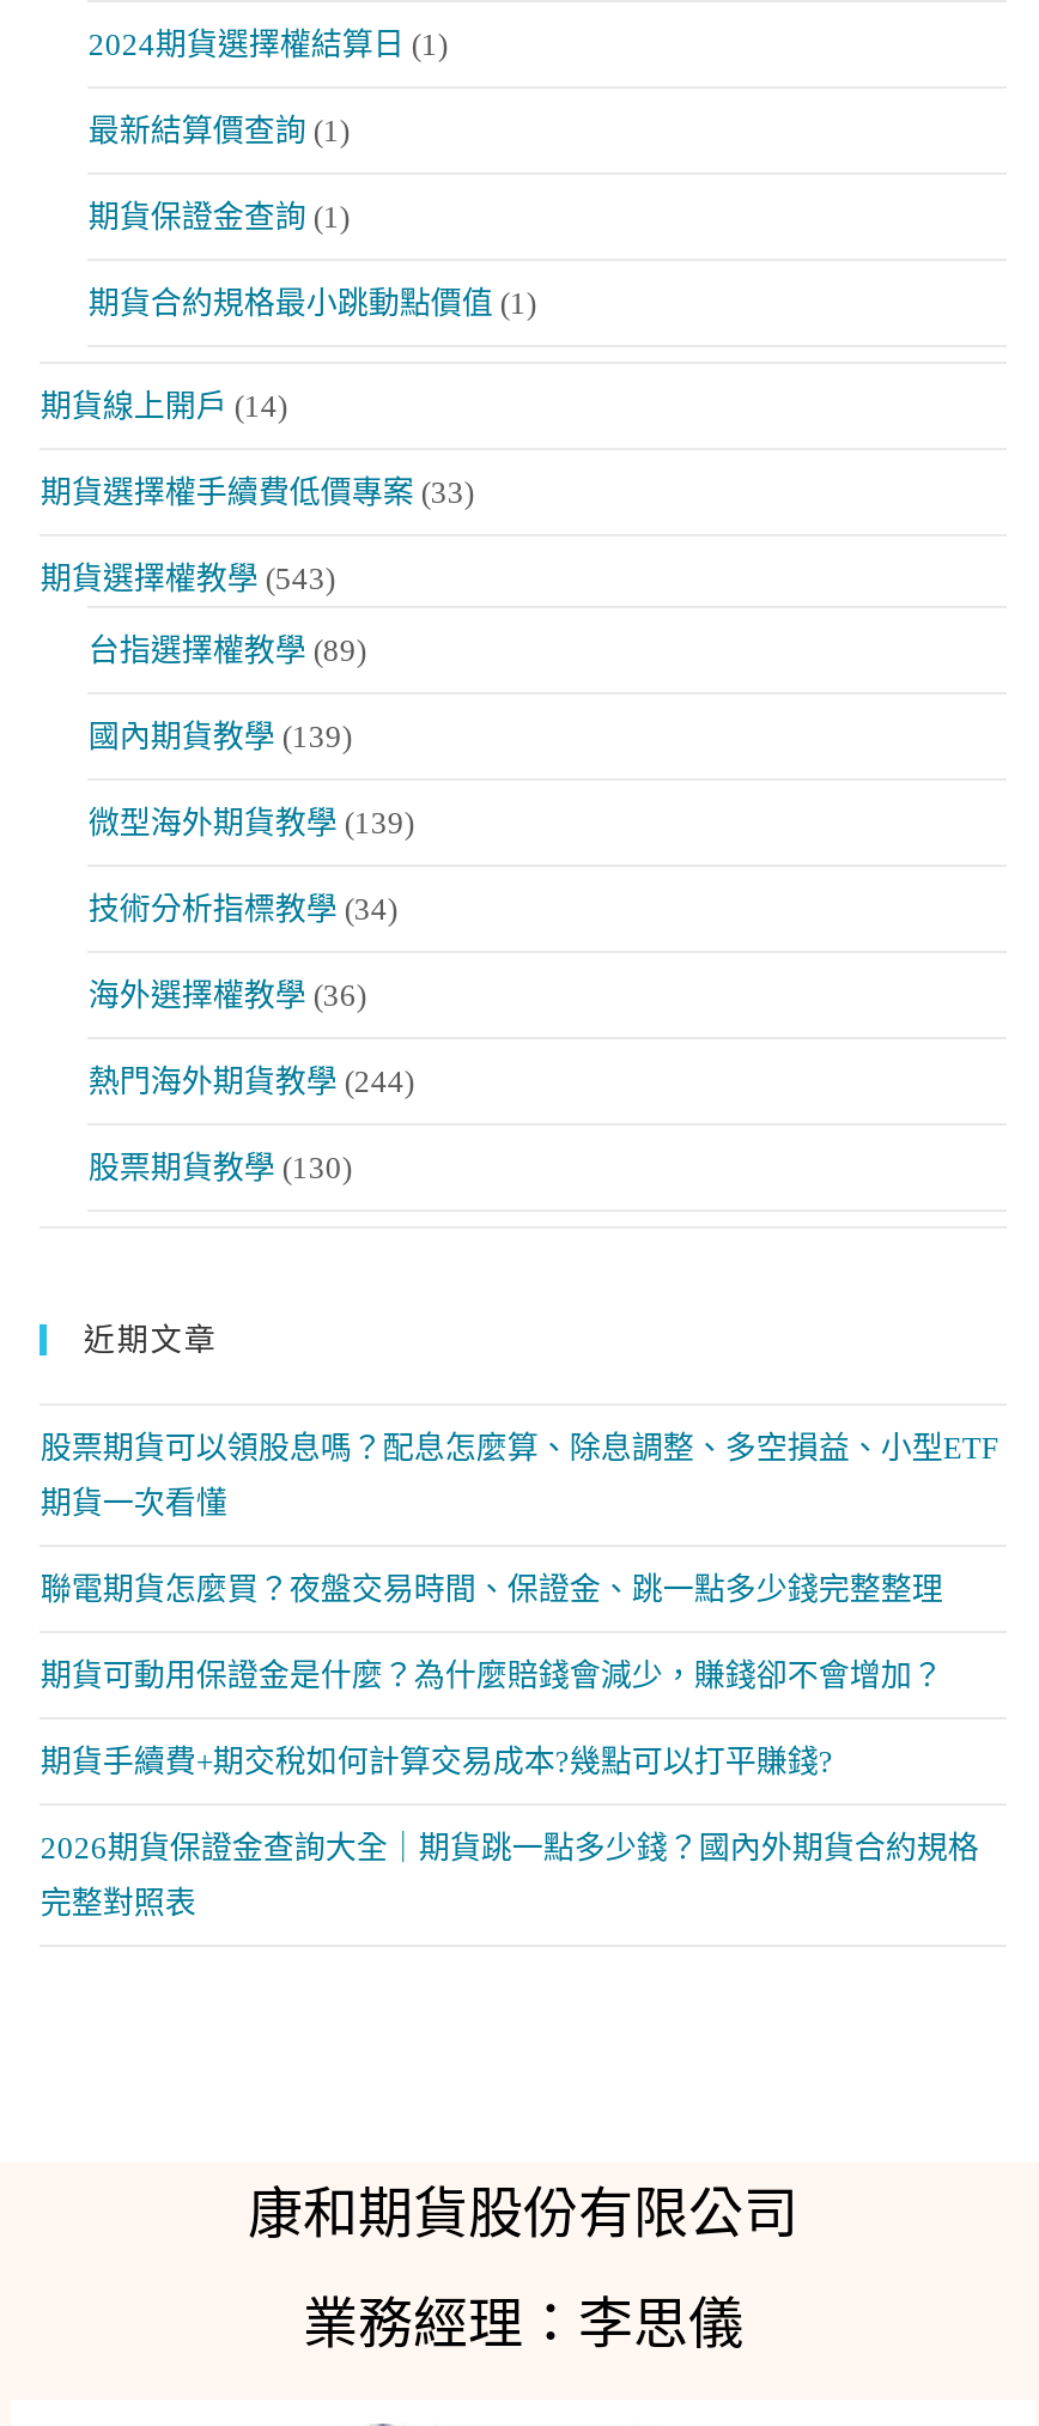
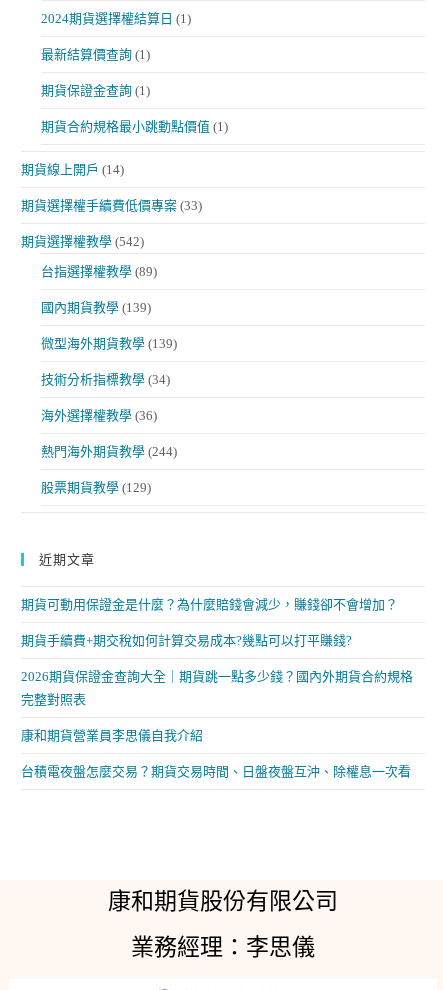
[40,561,335,597] 期貨選擇權教學 (543) -> [21,234,144,249] 期貨選擇權教學 (542)
[88,1150,352,1186] 股票期貨教學 (130) -> [41,480,151,495] 股票期貨教學 (129)
[40,1431,998,1608] 股票期貨可以領股息嗎？配息怎麼算、除息調整、多空損益、小型ETF | 期貨一次看懂 | 聯電期貨怎麼買？夜盤交易時間、保證金、跳一點多少錢完整整理 -> none
moved [40,1658,979,1922] -> [21,597,413,707]: 期貨可動用保證金是什麼？為什麼賠錢會減少，賺錢卻不會增加？ | 期貨手續費+期交稅如何計算交易成本?幾點可以打平賺錢? | 2026期貨保證金查詢大全｜期貨跳一點多少錢？國內外期貨合約規格 | 完整對照表
none -> [21,728,411,779] 康和期貨營業員李思儀自我介紹 | 台積電夜盤怎麼交易？期貨交易時間、日盤夜盤互沖、除權息一次看

